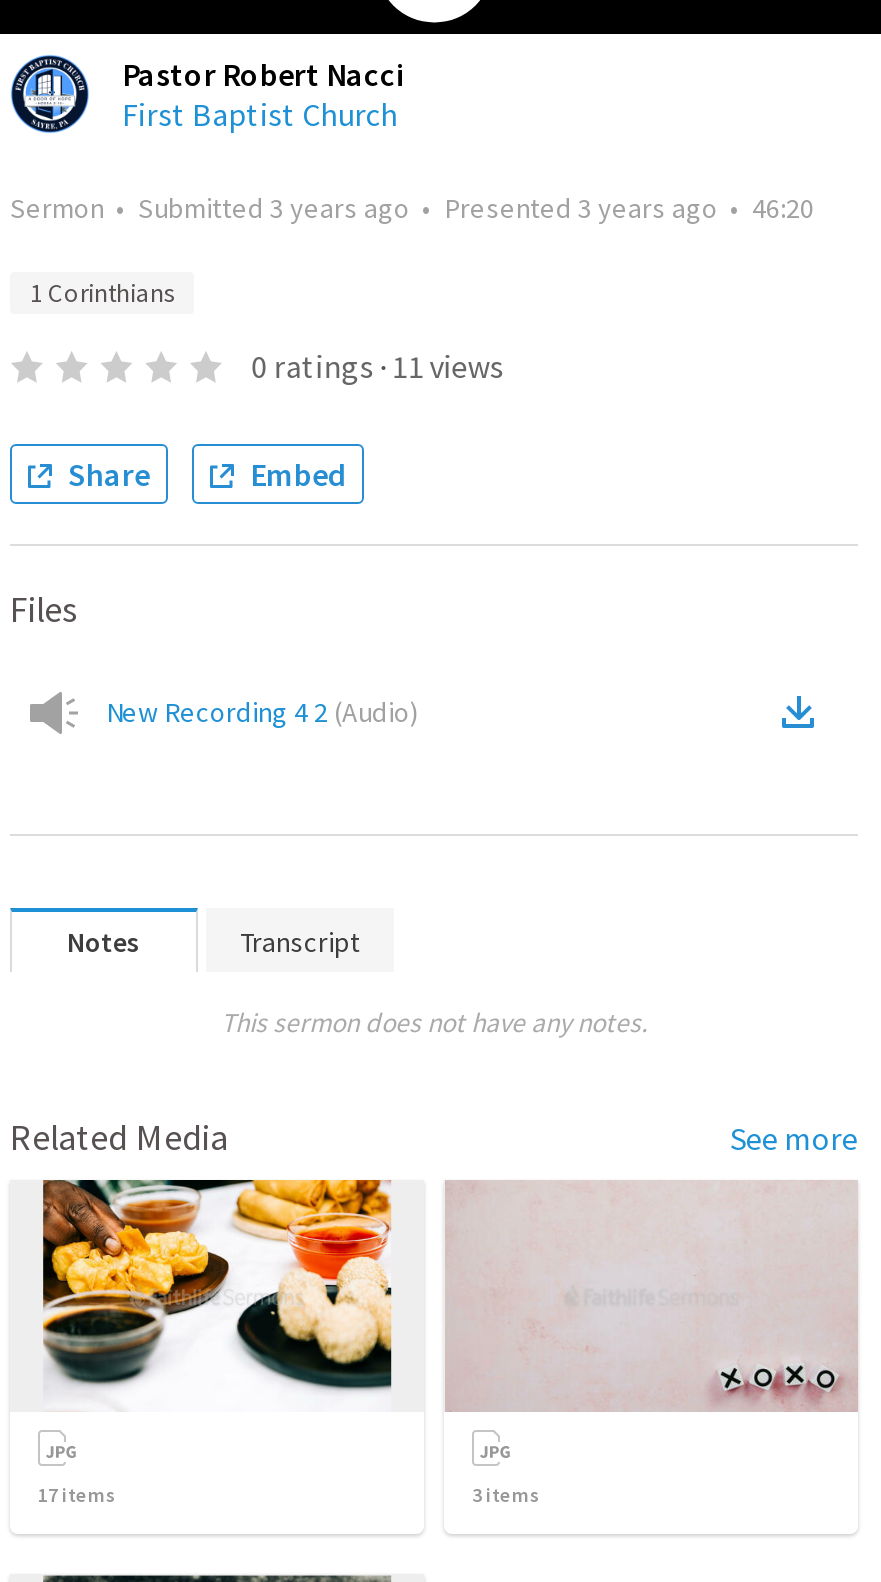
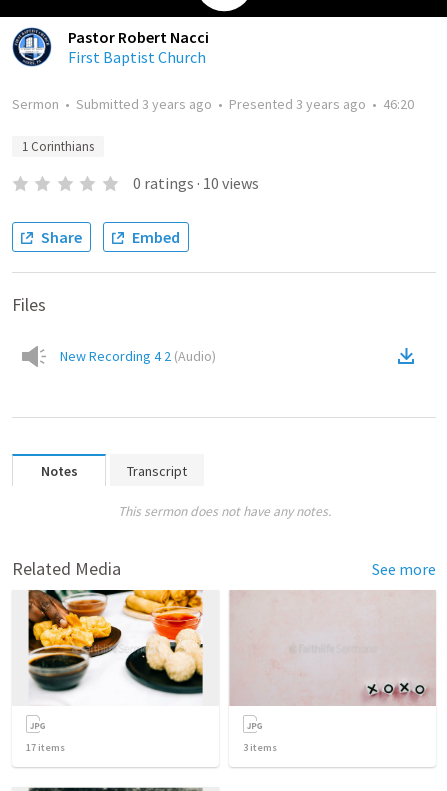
[251,346,503,386] 0 ratings · 11 views -> [133,173,259,193] 0 ratings · 10 views

